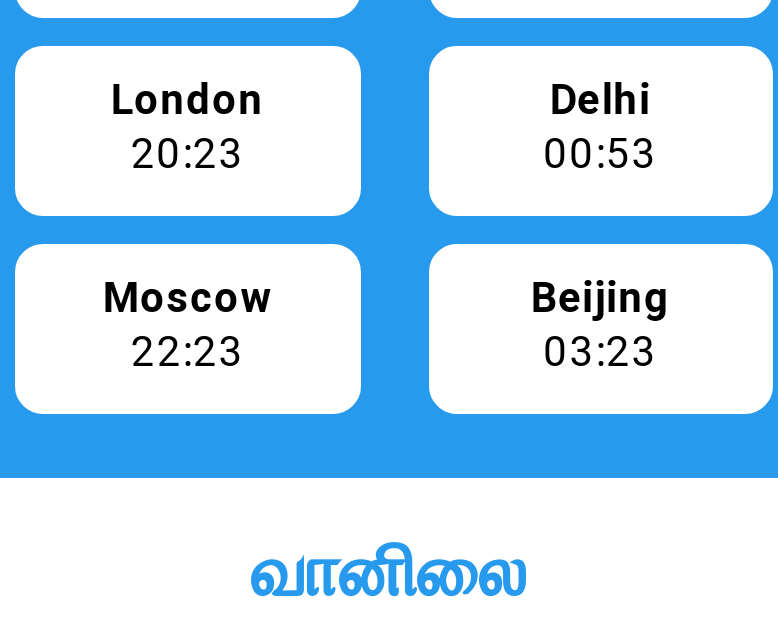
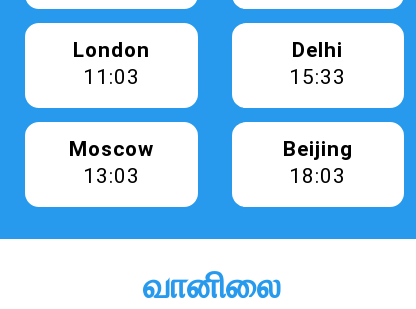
[131,130,245,178] 20:23 -> [83,65,140,89] 11:03
[543,130,657,178] 00:53 -> [289,65,346,89] 15:33
[131,328,245,376] 22:23 -> [83,164,140,188] 13:03
[543,328,657,376] 03:23 -> [289,164,346,188] 18:03

